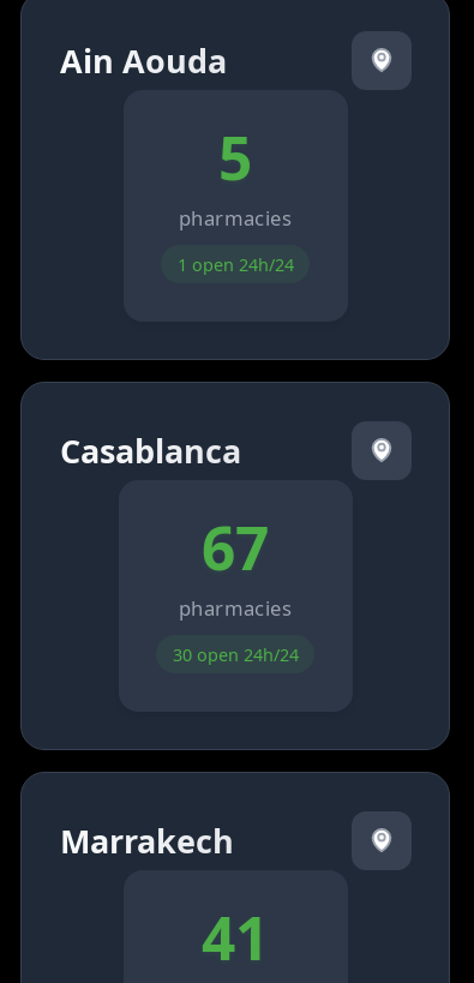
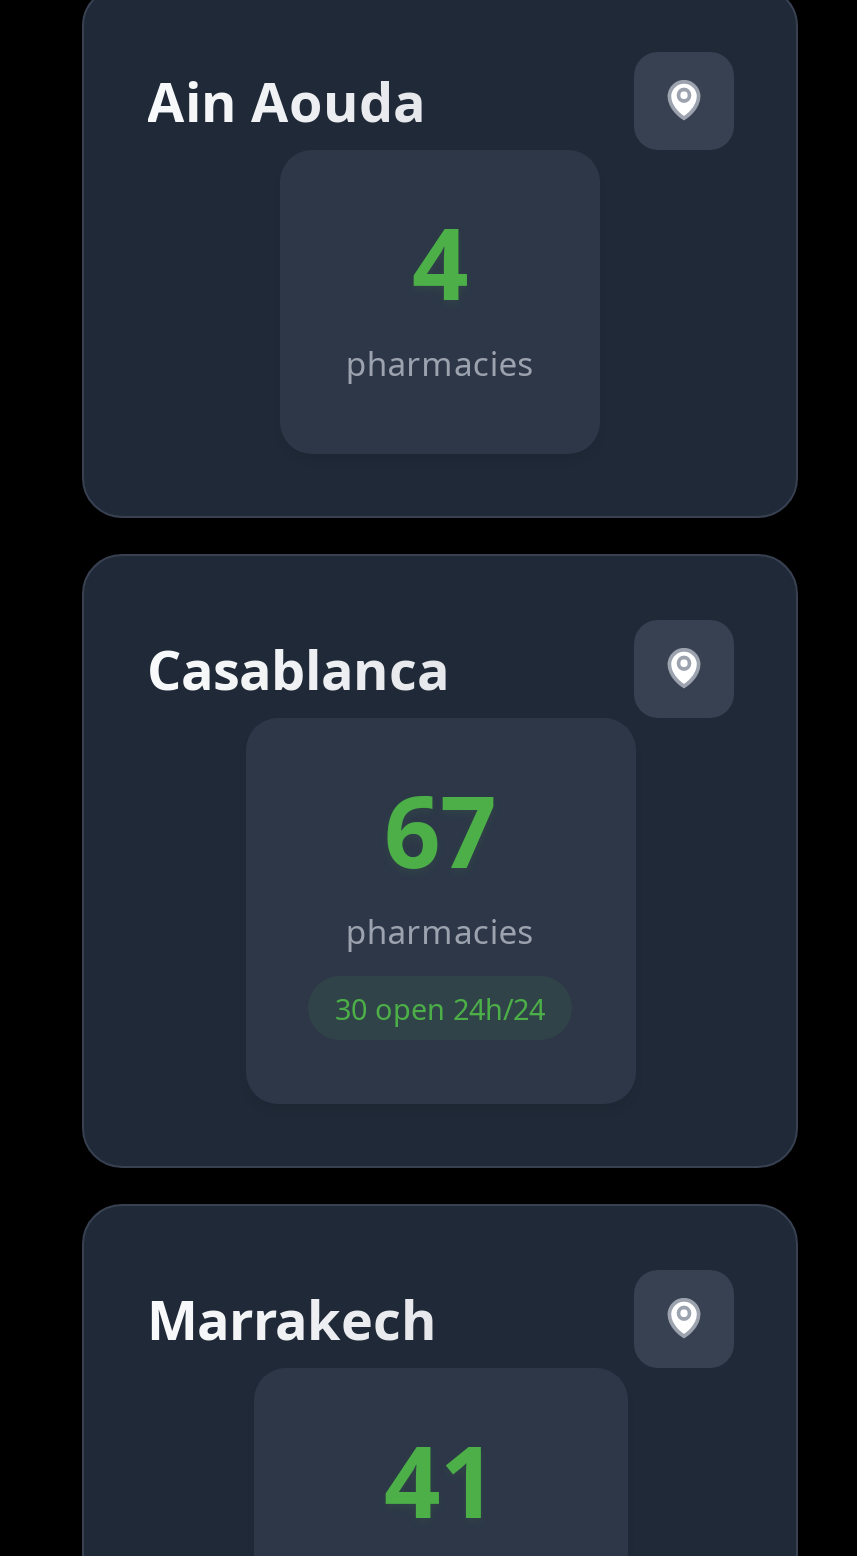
[218,116,252,198] 5 -> [412,193,468,329] 4
[177,253,293,276] 1 open 24h/24 -> none

